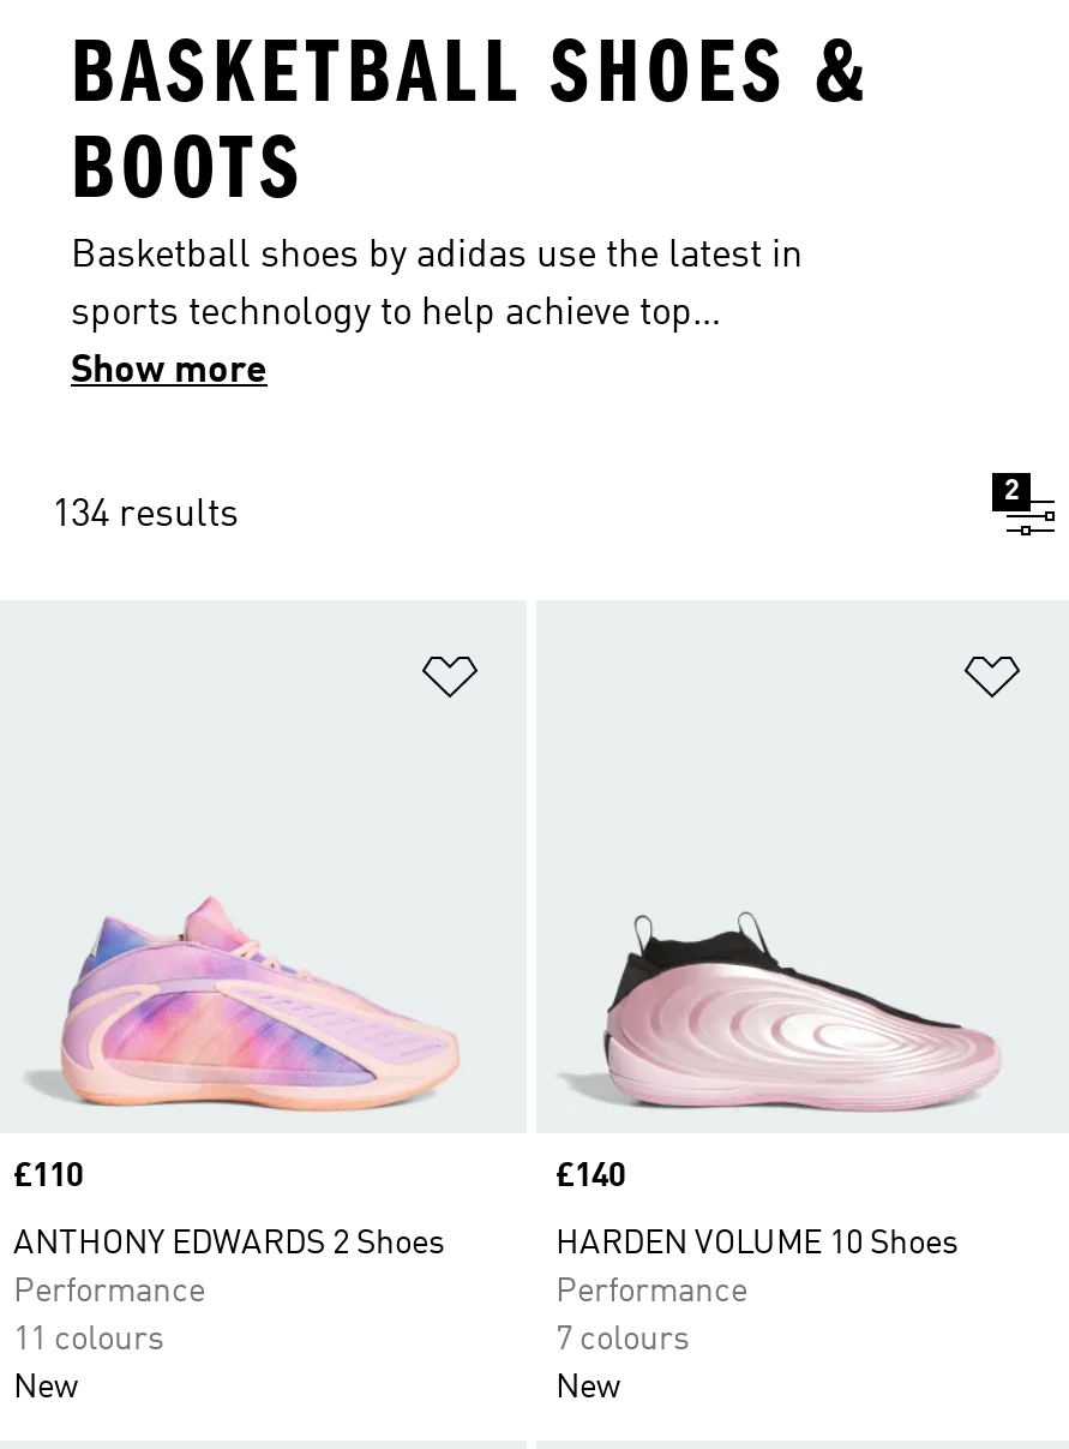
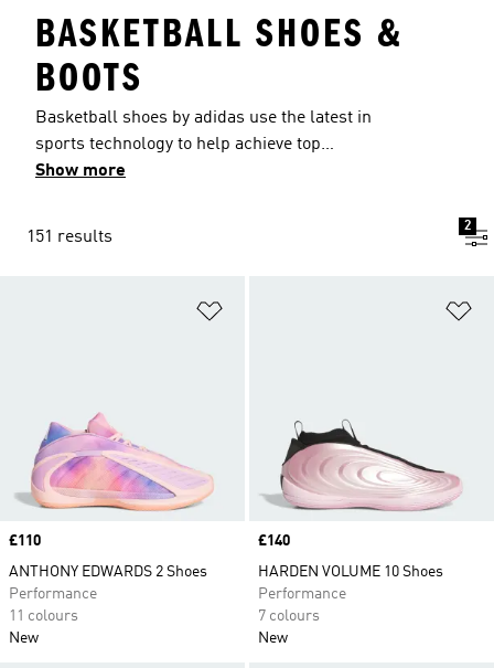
[52,497,239,535] 134 results -> [26,229,112,246] 151 results

